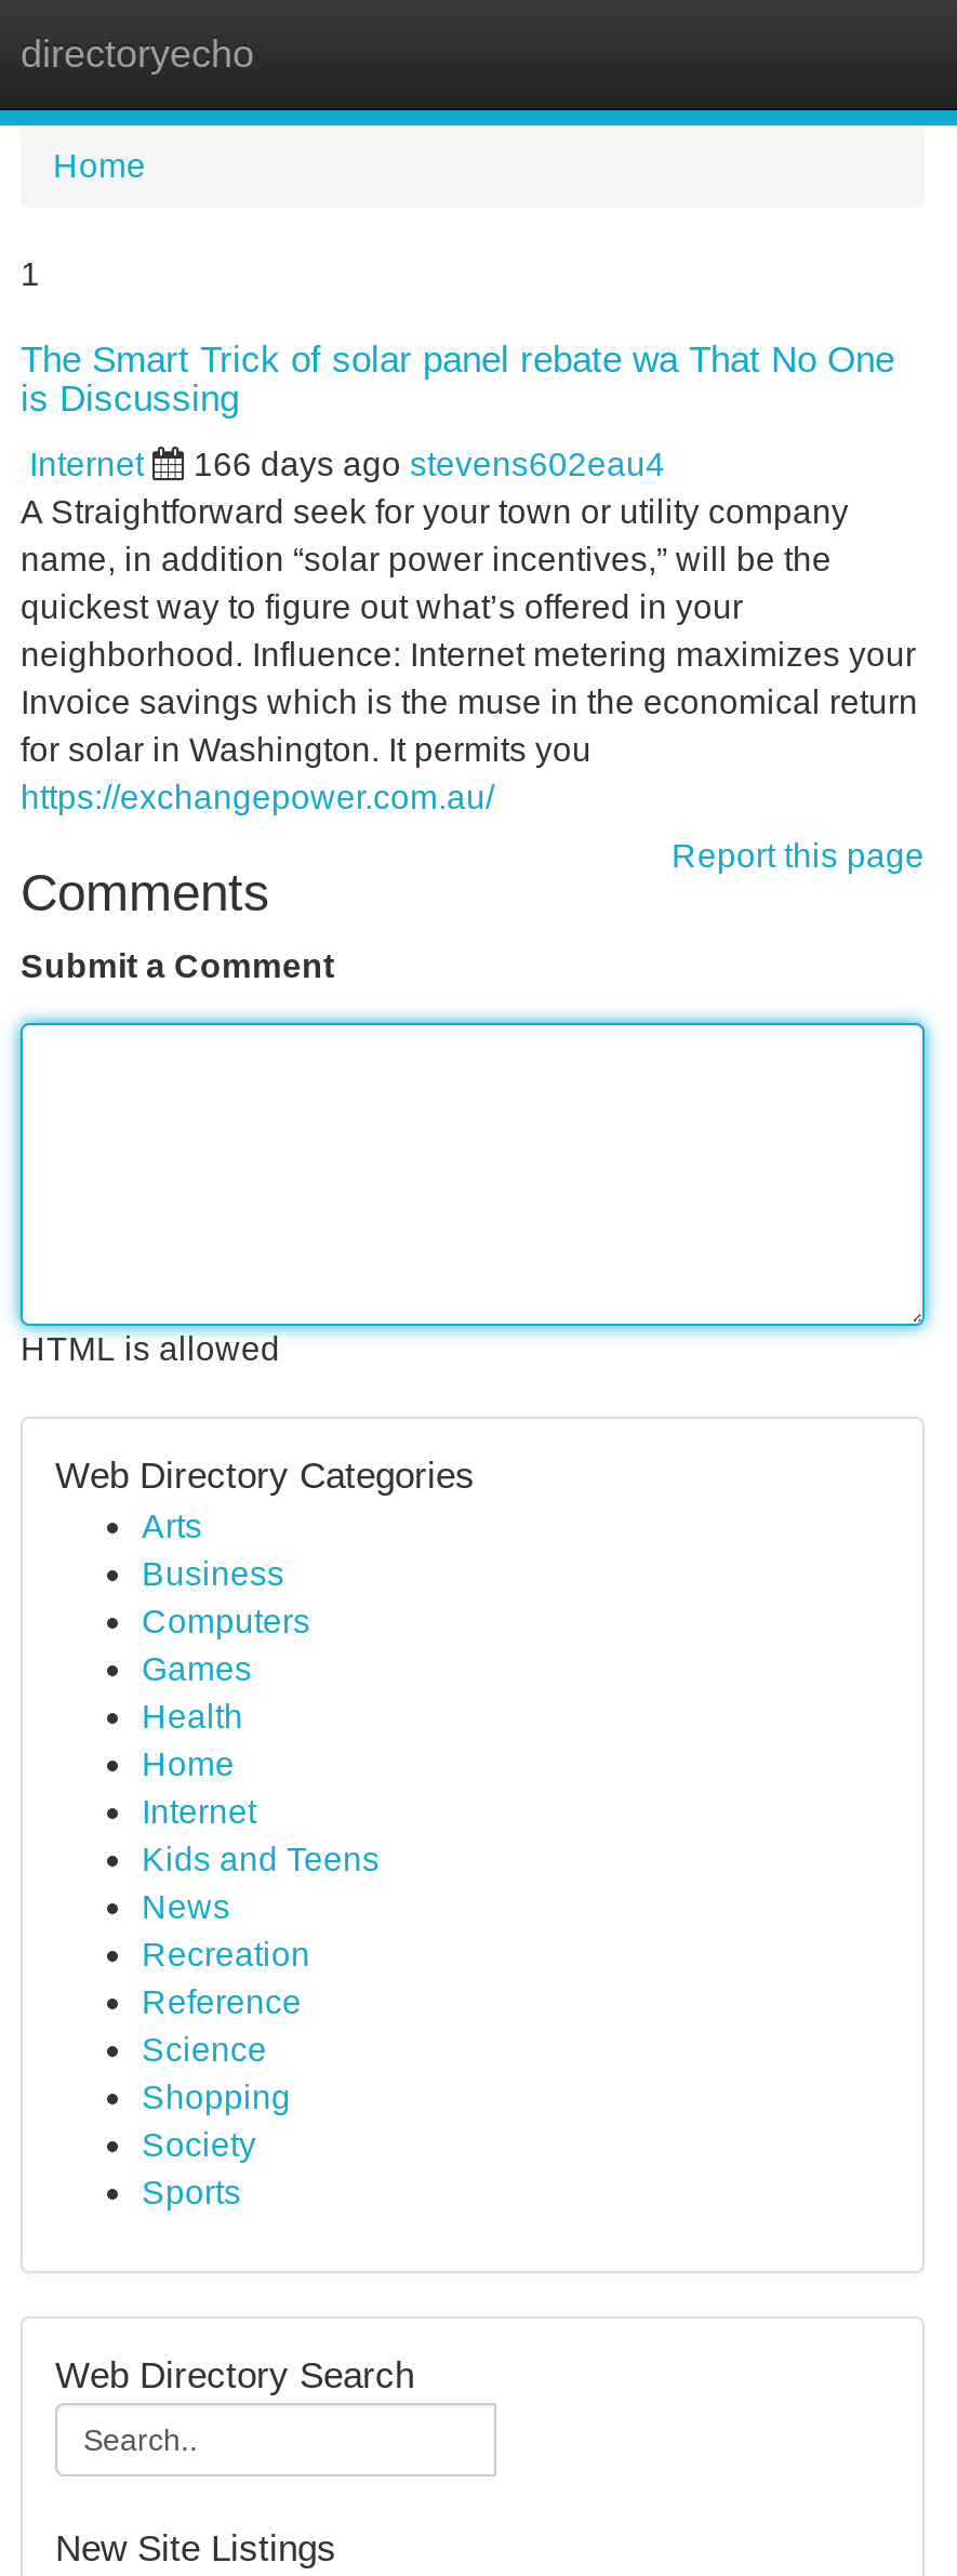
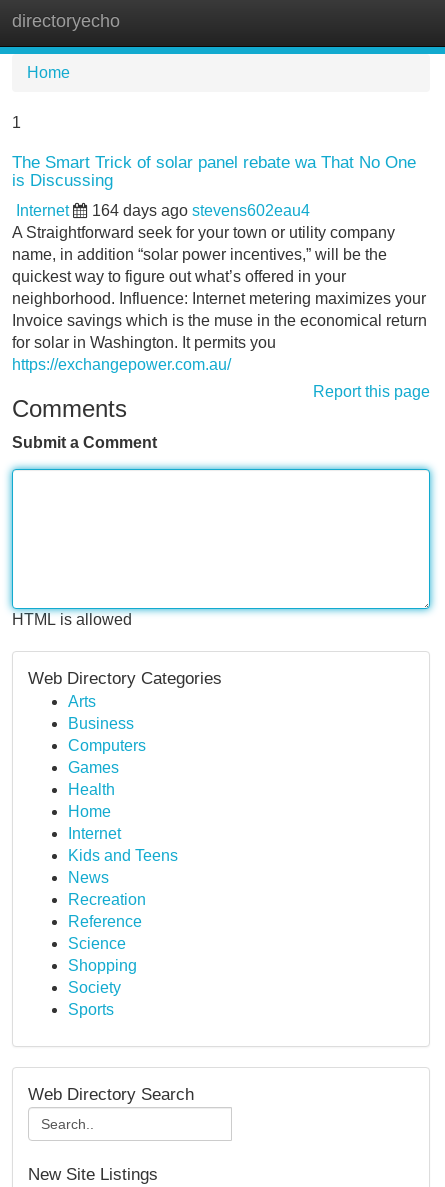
[194,446,665,482] 166 days ago stevens602eau4 -> [92,202,310,219] 164 days ago stevens602eau4

